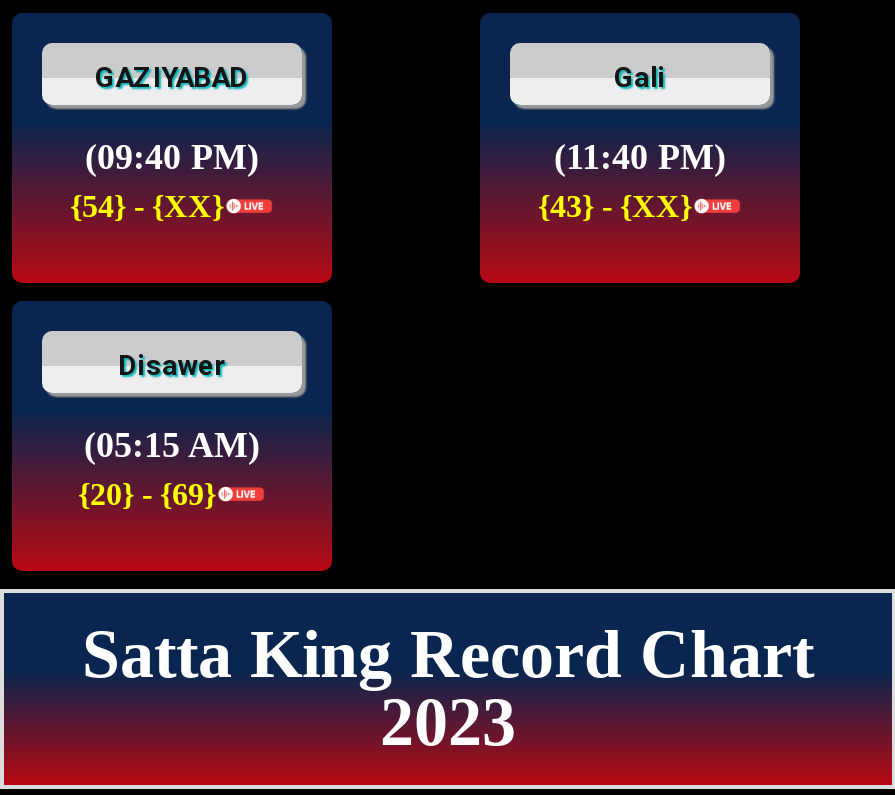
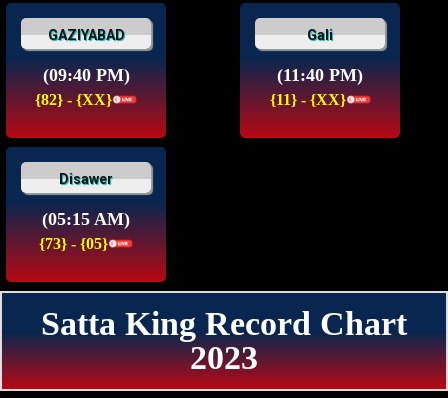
[70,188,224,222] {54} - {XX} -> [35,91,112,108] {82} - {XX}
[538,188,692,222] {43} - {XX} -> [269,91,345,108] {11} - {XX}
[78,476,216,510] {20} - {69} -> [39,235,108,252] {73} - {05}

